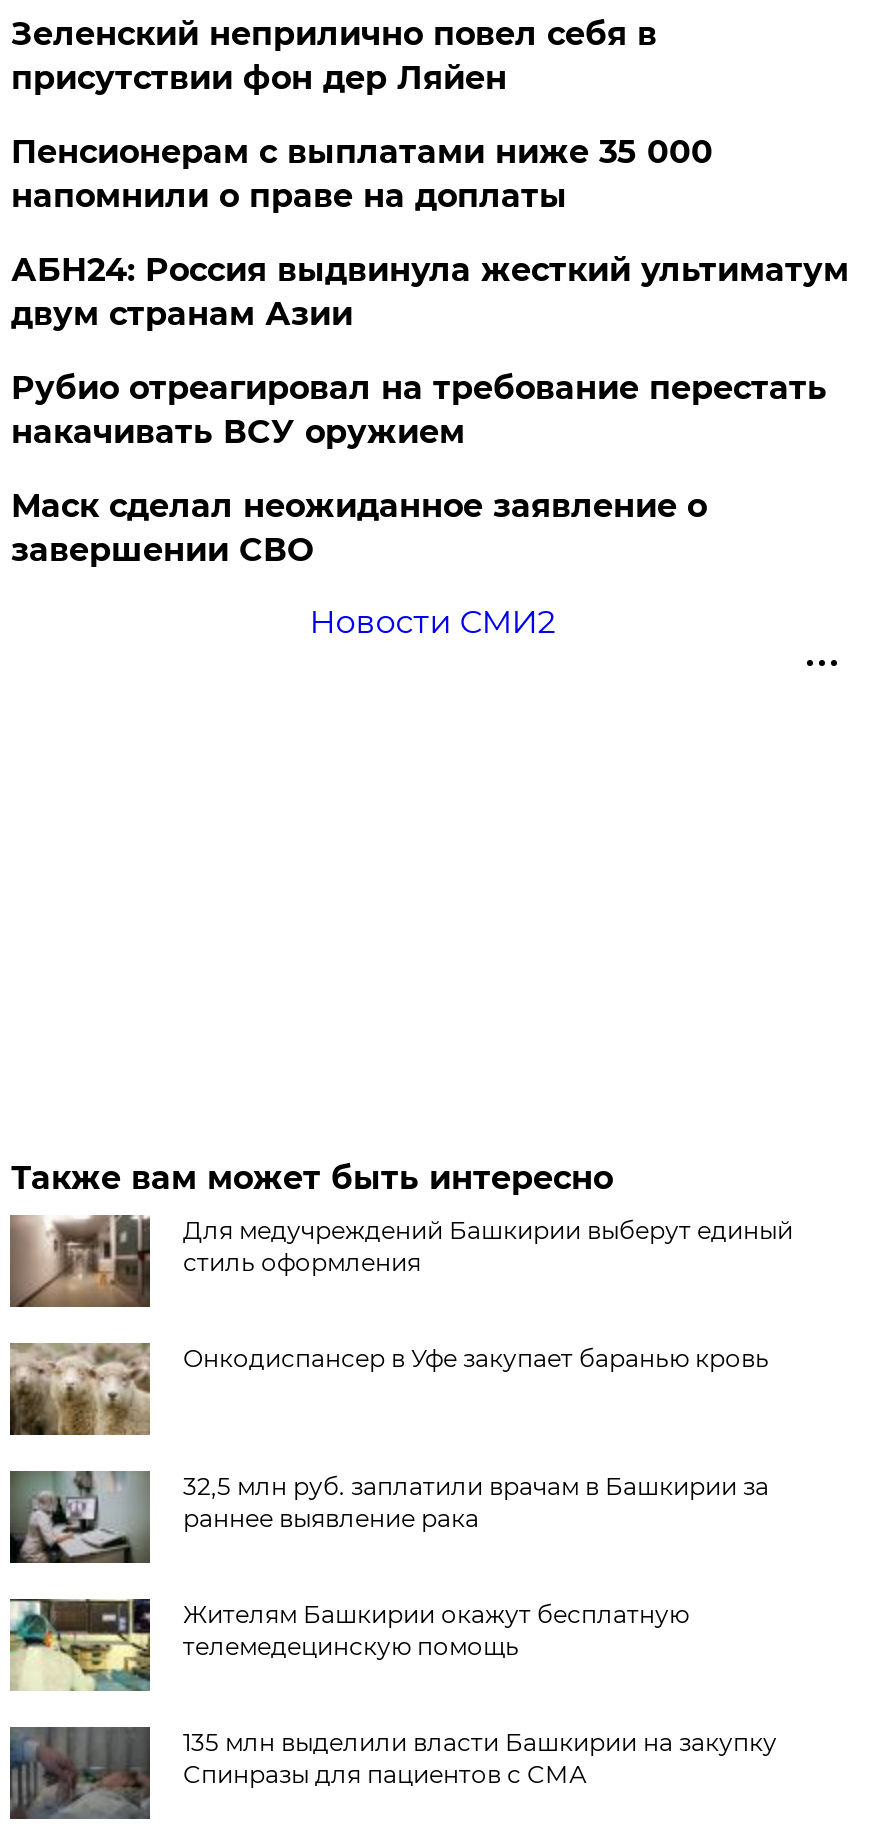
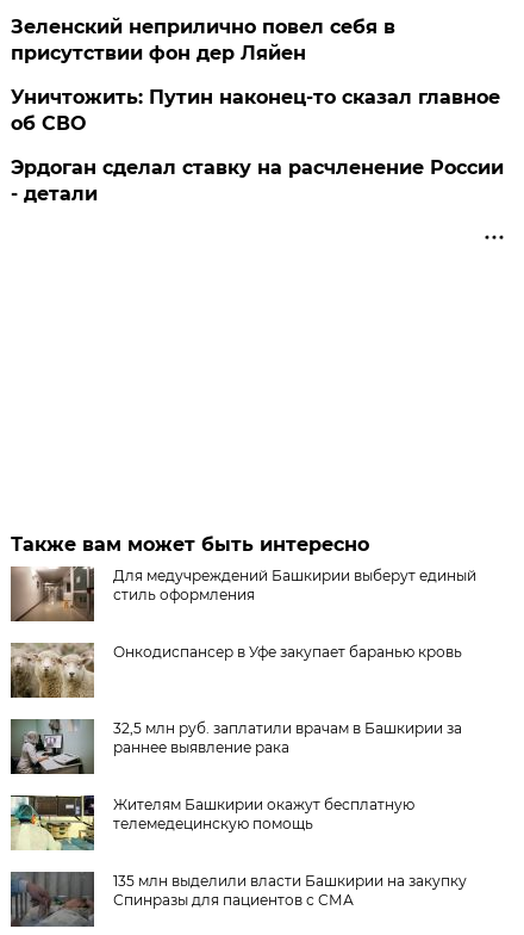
[11,133,849,641] Пенсионерам с выплатами ниже 35 000 | напомнили о праве на доплаты | АБН24: Россия выдвинула жесткий ультиматум | двум странам Азии | Рубио отреагировал на требование перестать | накачивать ВСУ оружием | Маск сделал неожиданное заявление о | завершении СВО | Новости СМИ2 -> [11,86,504,205] Уничтожить: Путин наконец-то сказал главное | об СВО | Эрдоган сделал ставку на расчленение России | - детали

